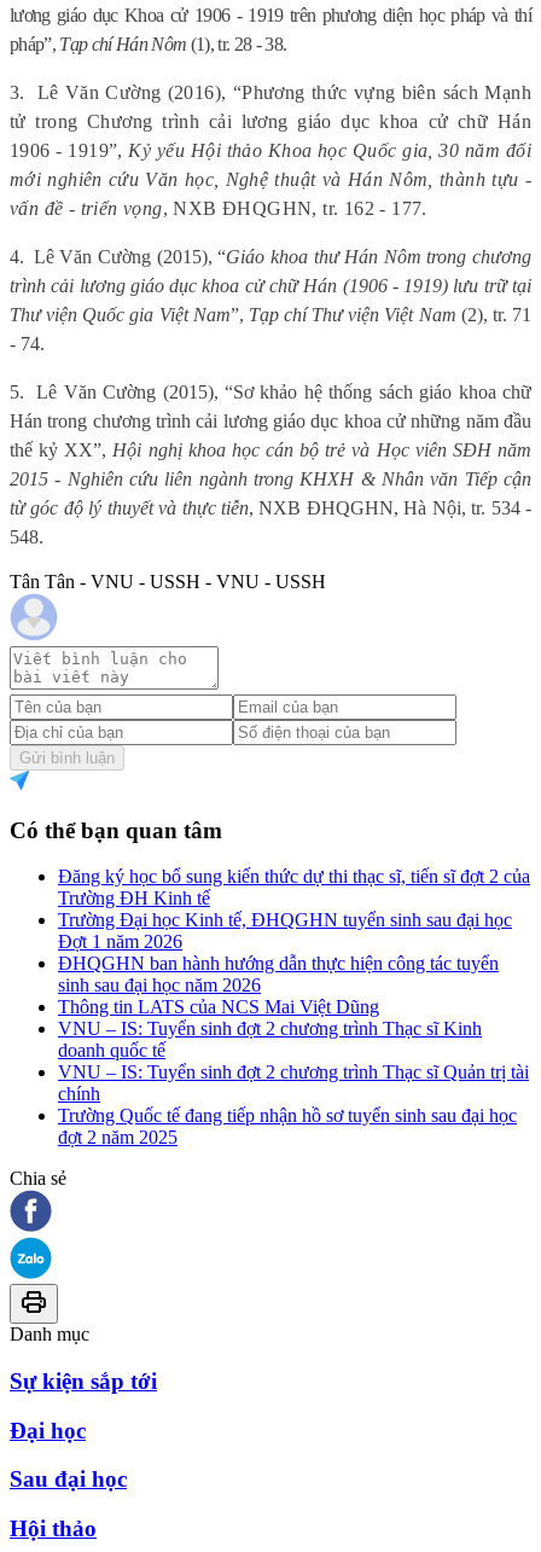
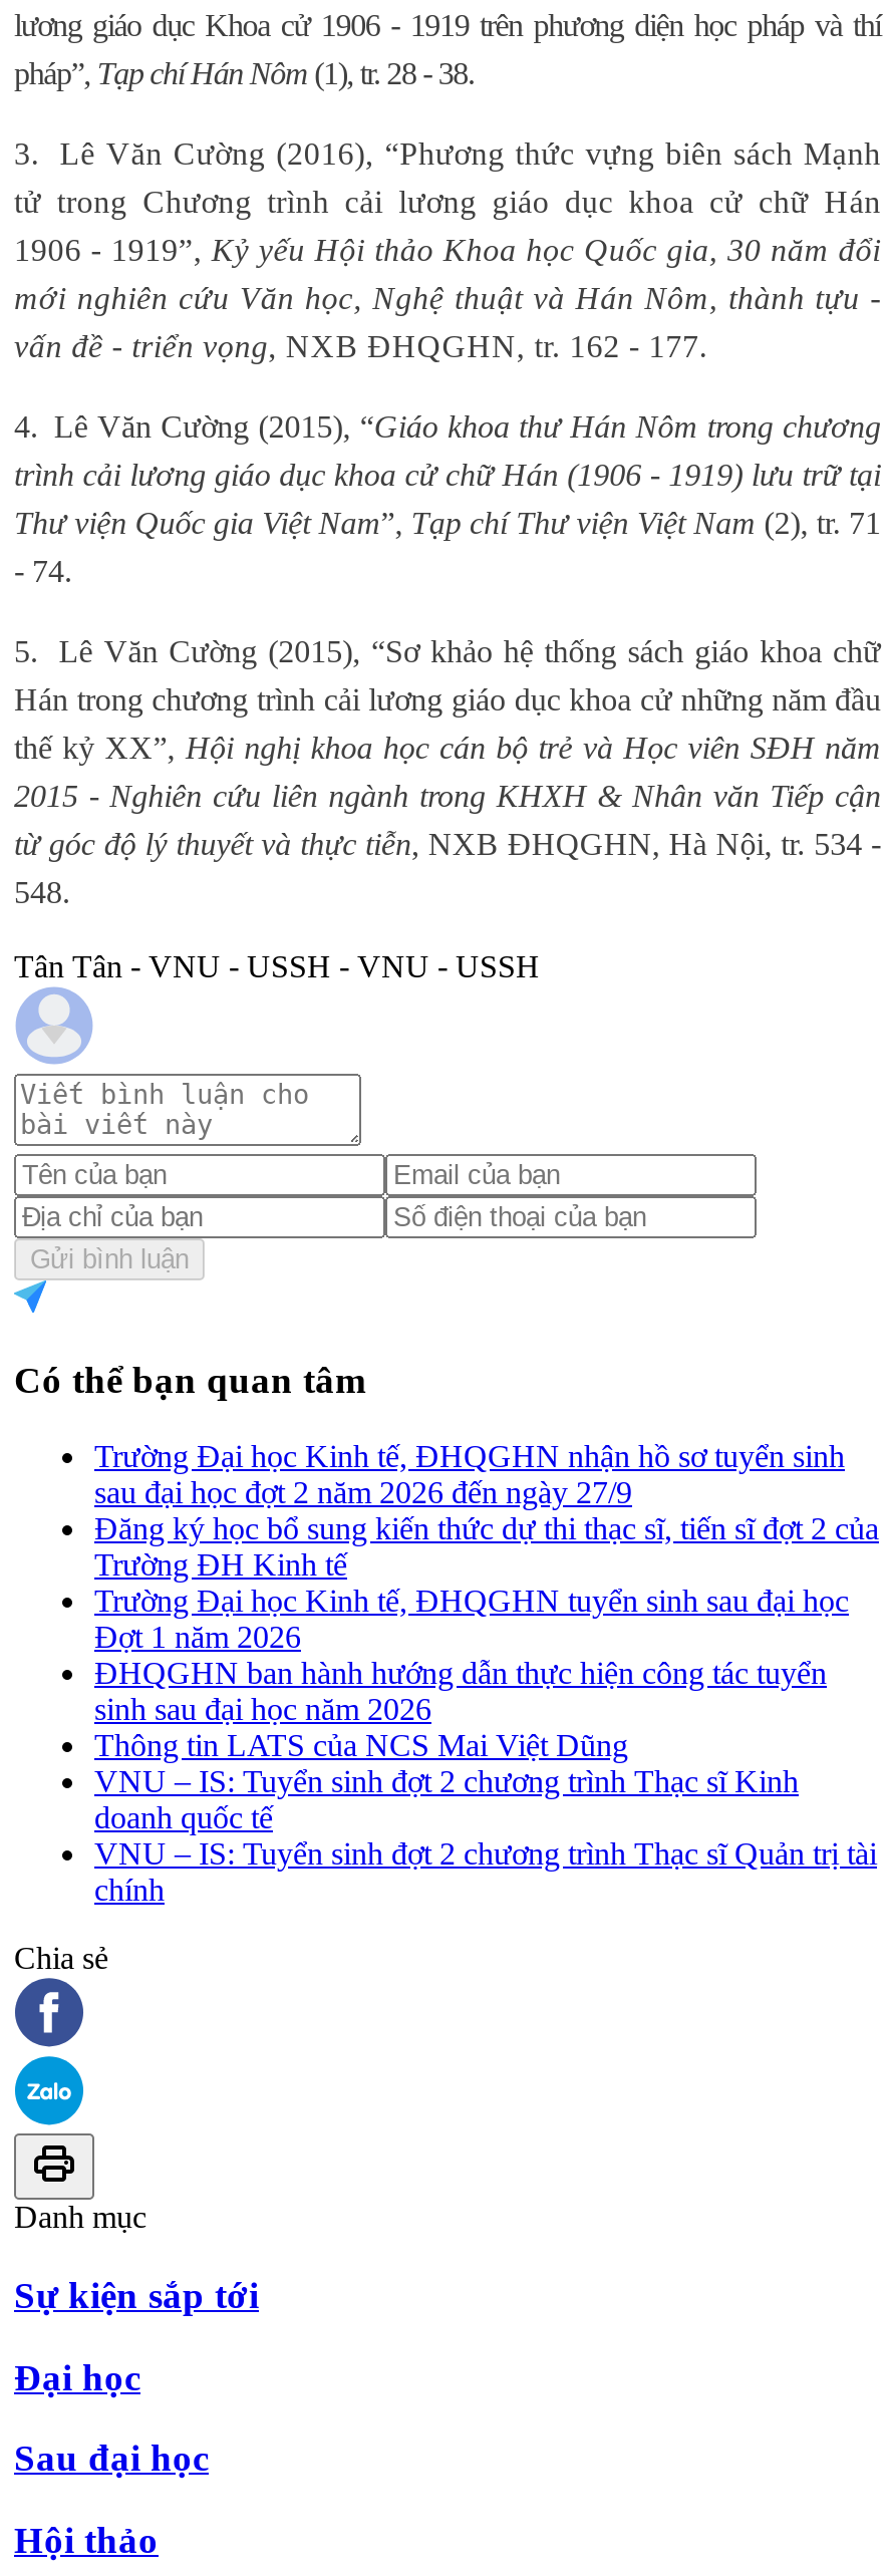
none -> [94,1439,845,1510] Trường Đại học Kinh tế, ĐHQGHN nhận hồ sơ tuyển sinh | sau đại học đợt 2 năm 2026 đến ngày 27/9
moved [58,866,530,1104] -> [94,1512,879,1907]: Đăng ký học bổ sung kiến thức dự thi thạc sĩ, tiến sĩ đợt 2 của | Trường ĐH Kinh tế | Trường Đại học Kinh tế, ĐHQGHN tuyển sinh sau đại học | ... | VNU – IS: Tuyển sinh đợt 2 chương trình Thạc sĩ Quản trị tài | chính
[58,1105,517,1148] Trường Quốc tế đang tiếp nhận hồ sơ tuyển sinh sau đại học | đợt 2 năm 2025 -> none

